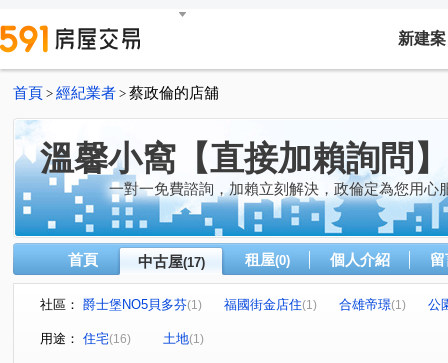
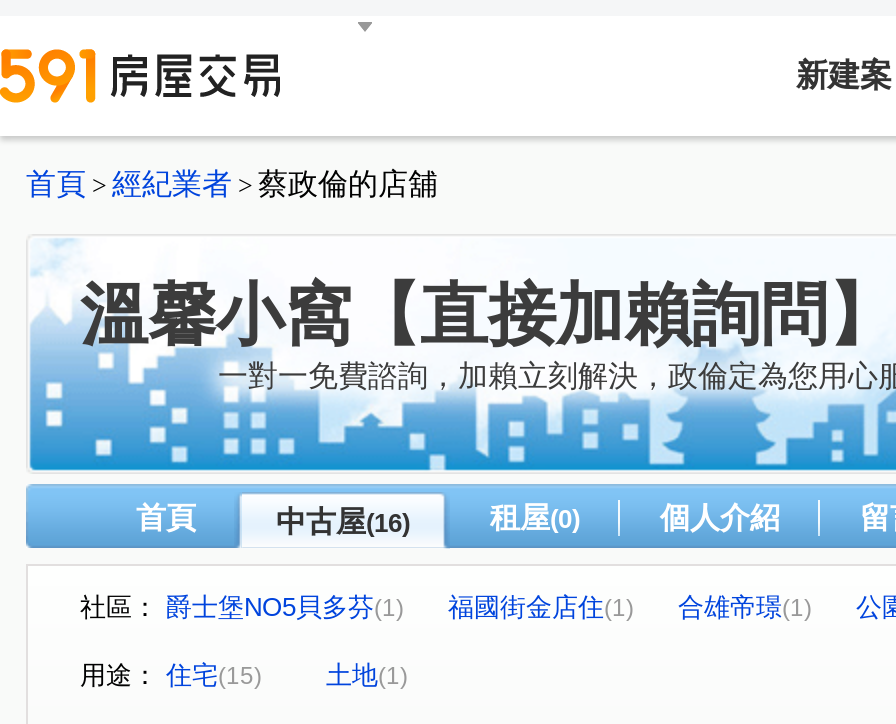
[138,253,205,270] 中古屋(17) -> [276,504,410,538] 中古屋(16)
[40,331,131,346] 用途： 住宅(16) -> [80,660,262,690] 用途： 住宅(15)

